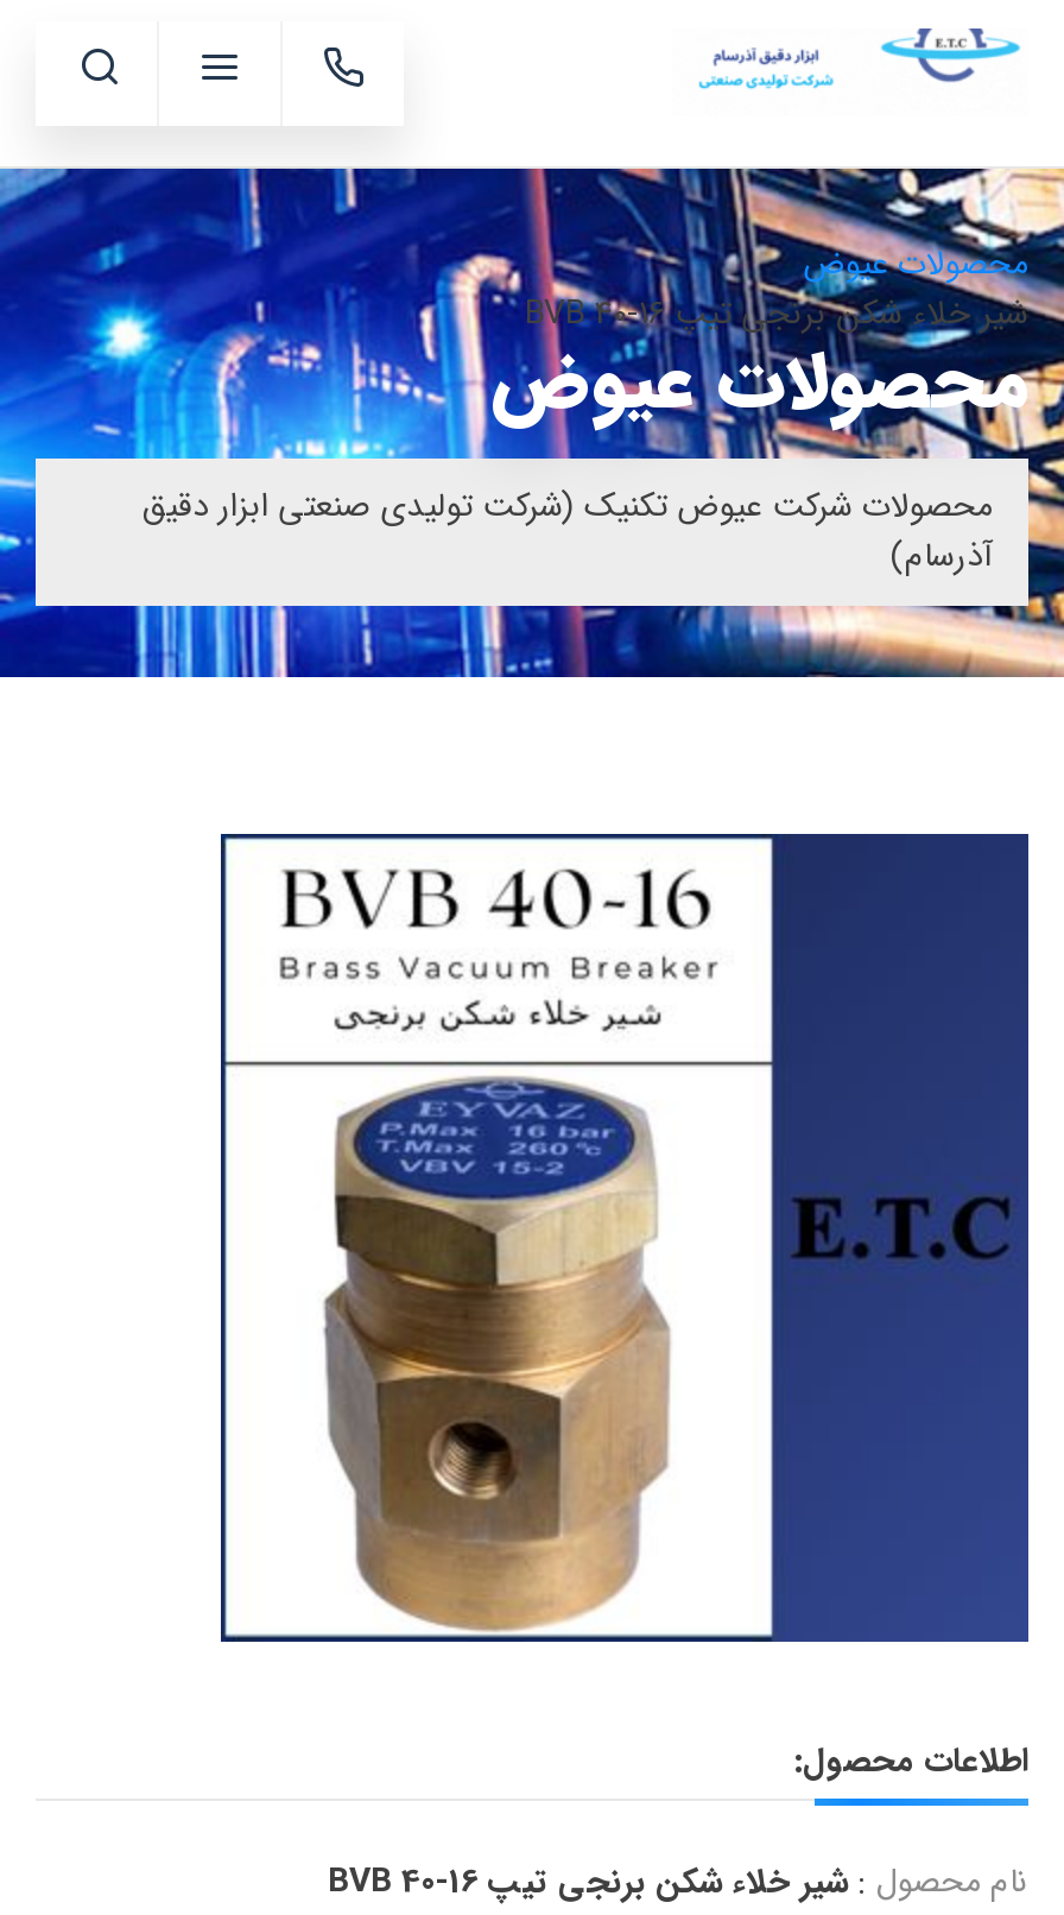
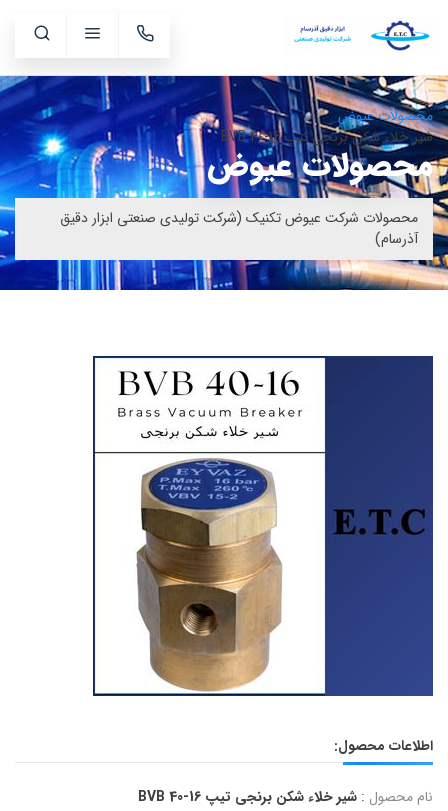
[879,26,1021,107] [image] -> [370,17,430,52] [image]

